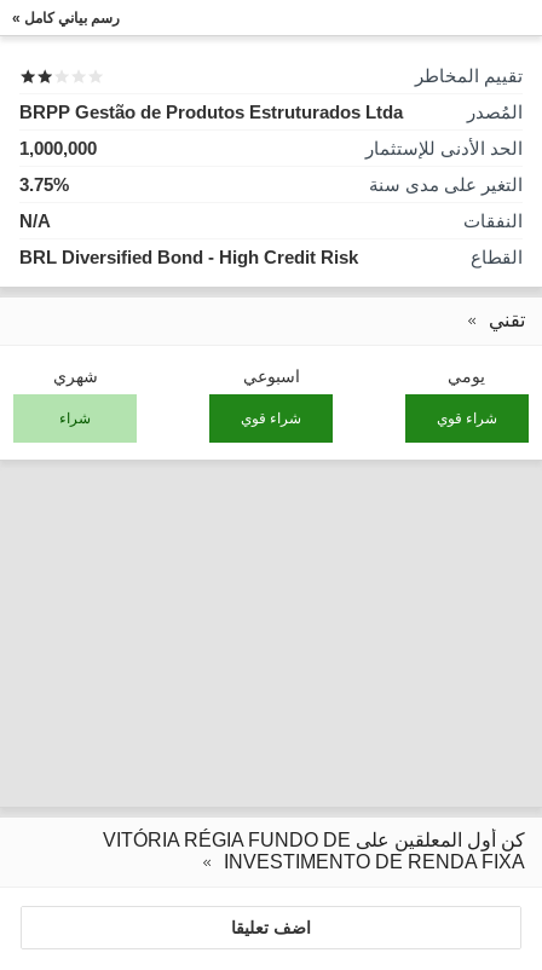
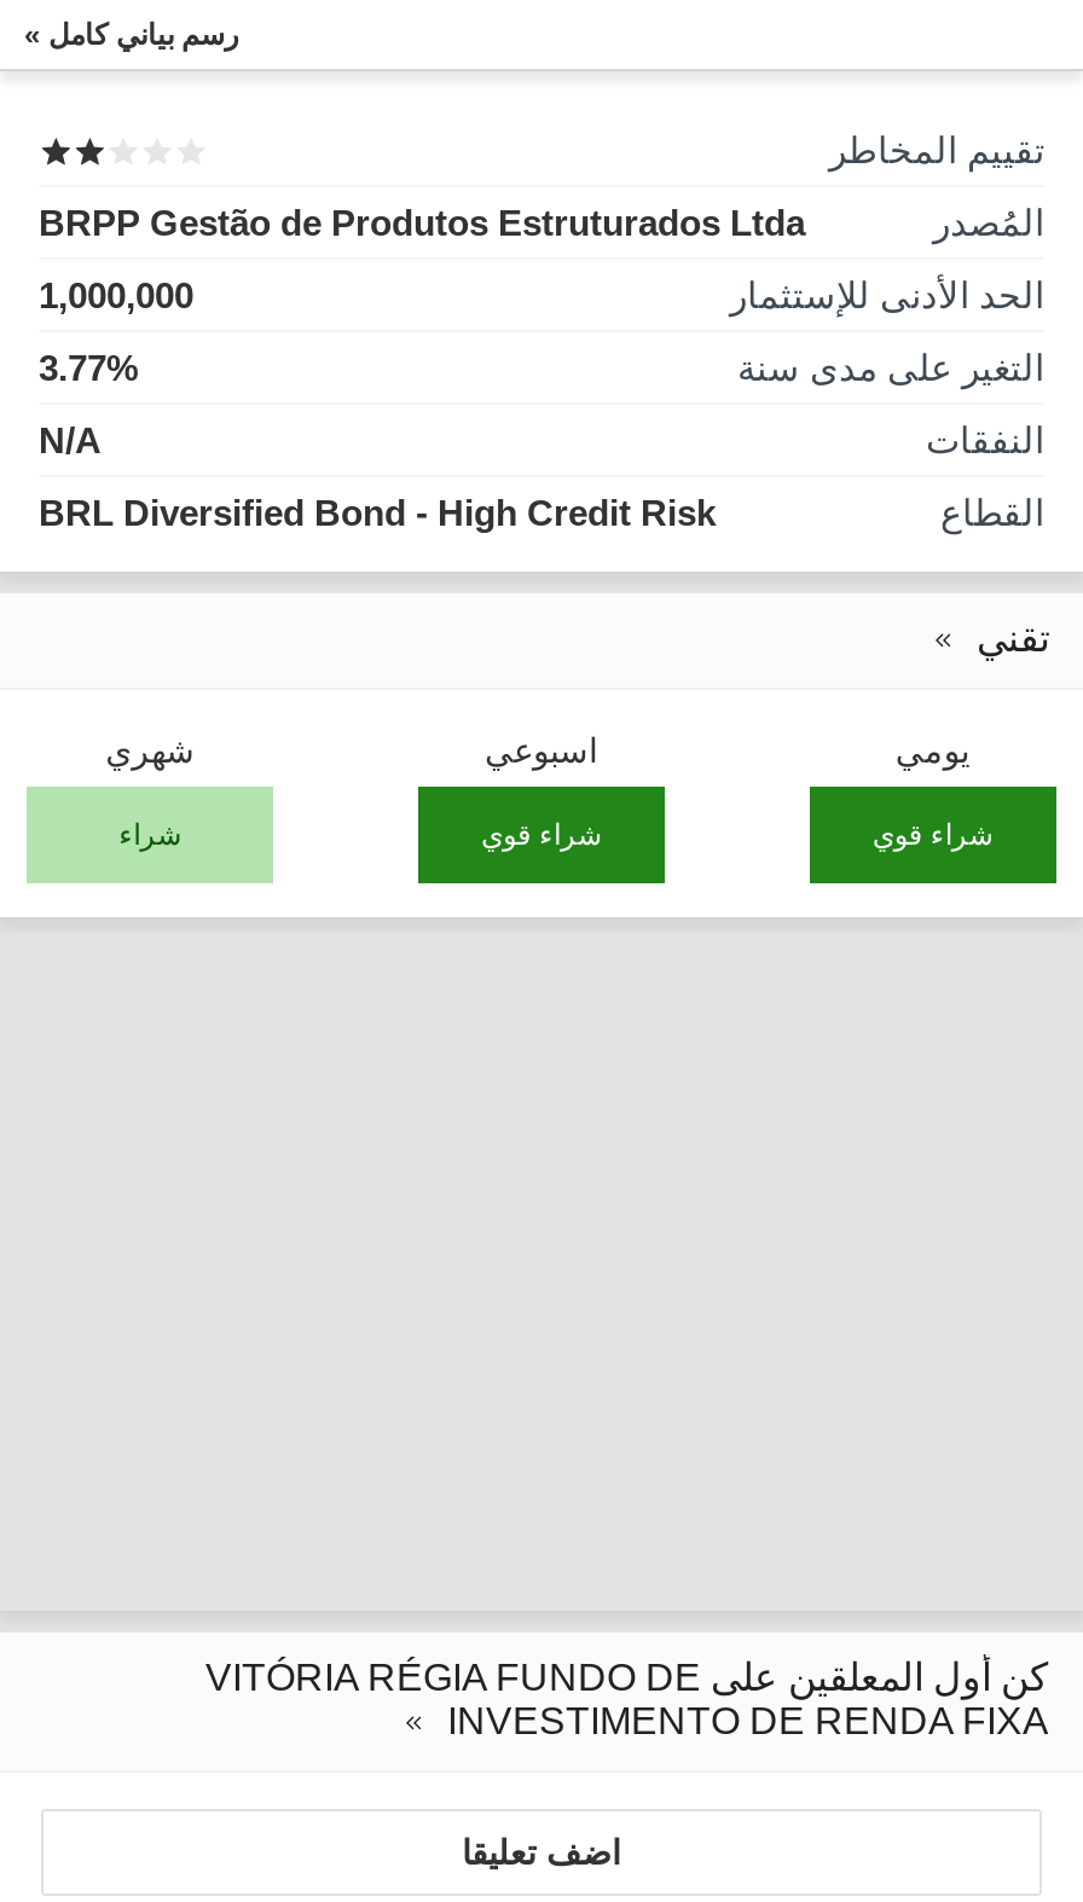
[19,174,69,195] 3.75% -> [39,347,138,388] 3.77%

